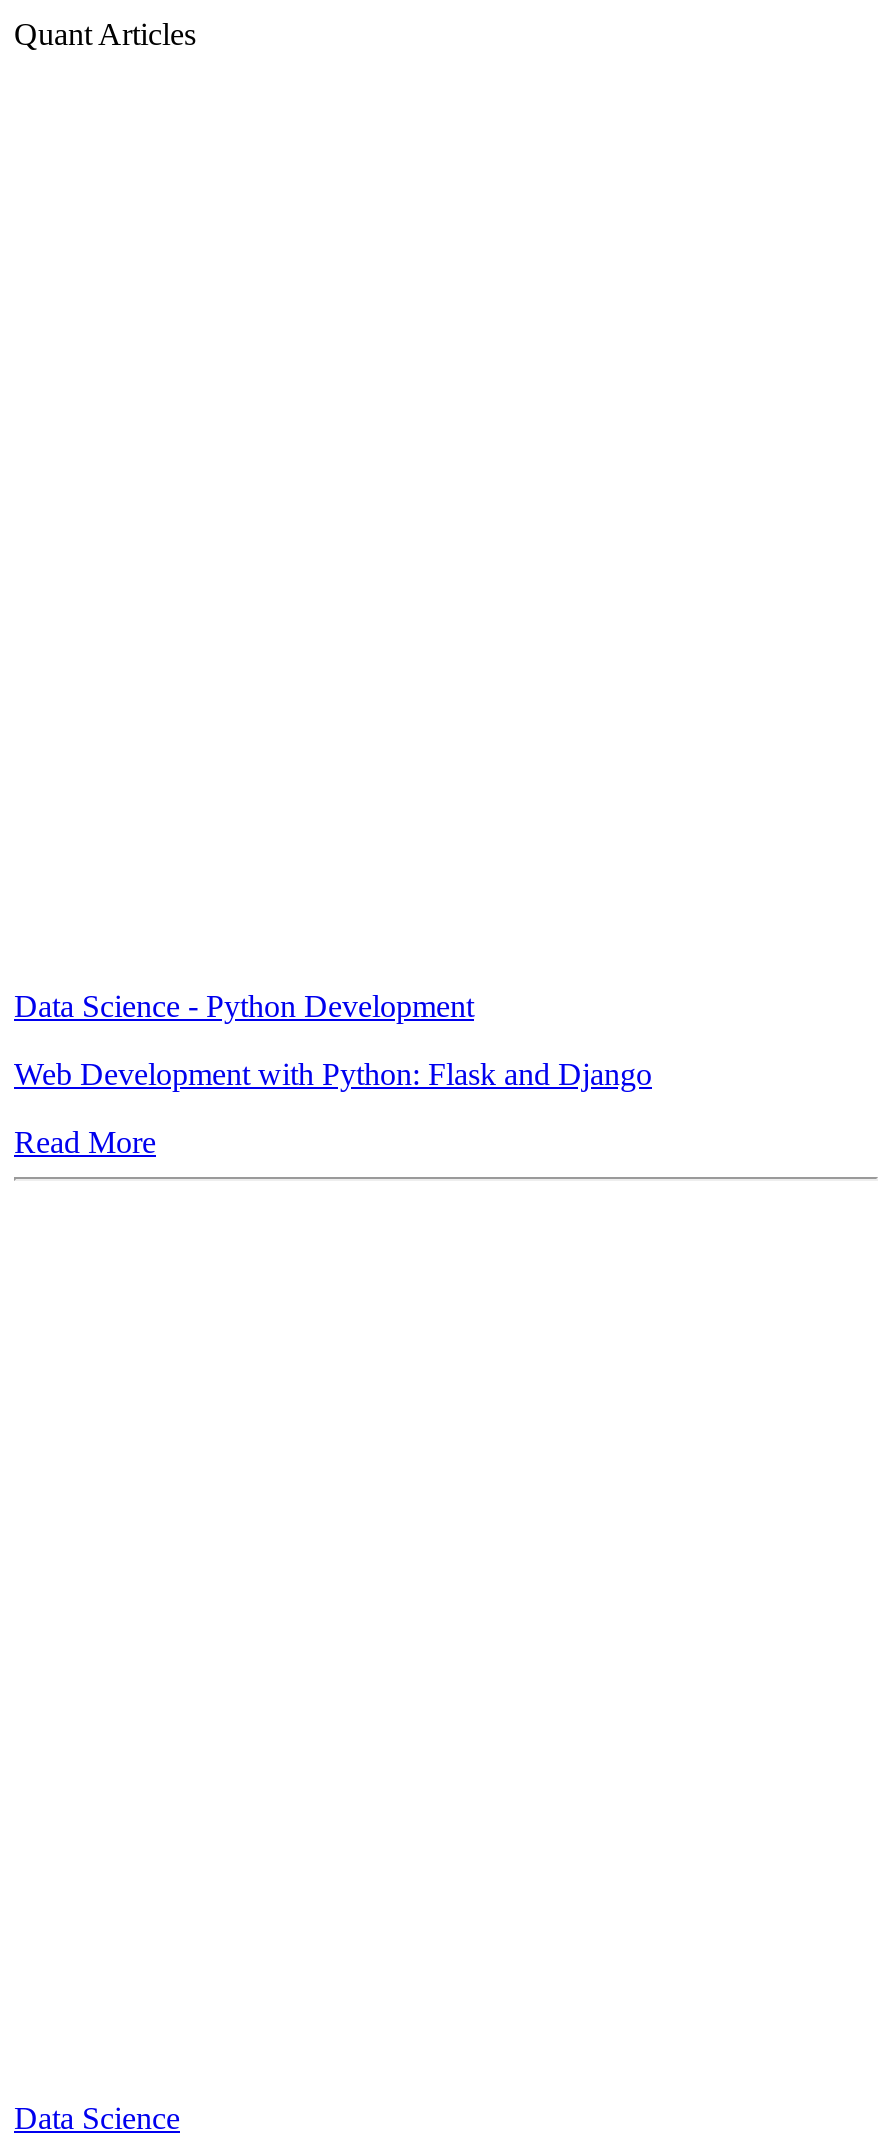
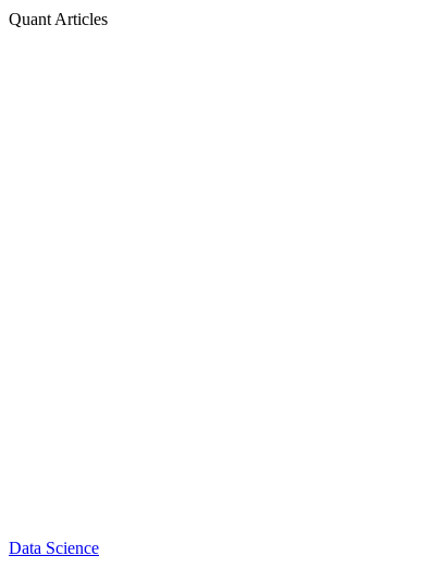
[14,990,652,1160] Data Science - Python Development | Web Development with Python: Flask and Django | Read More -> none

